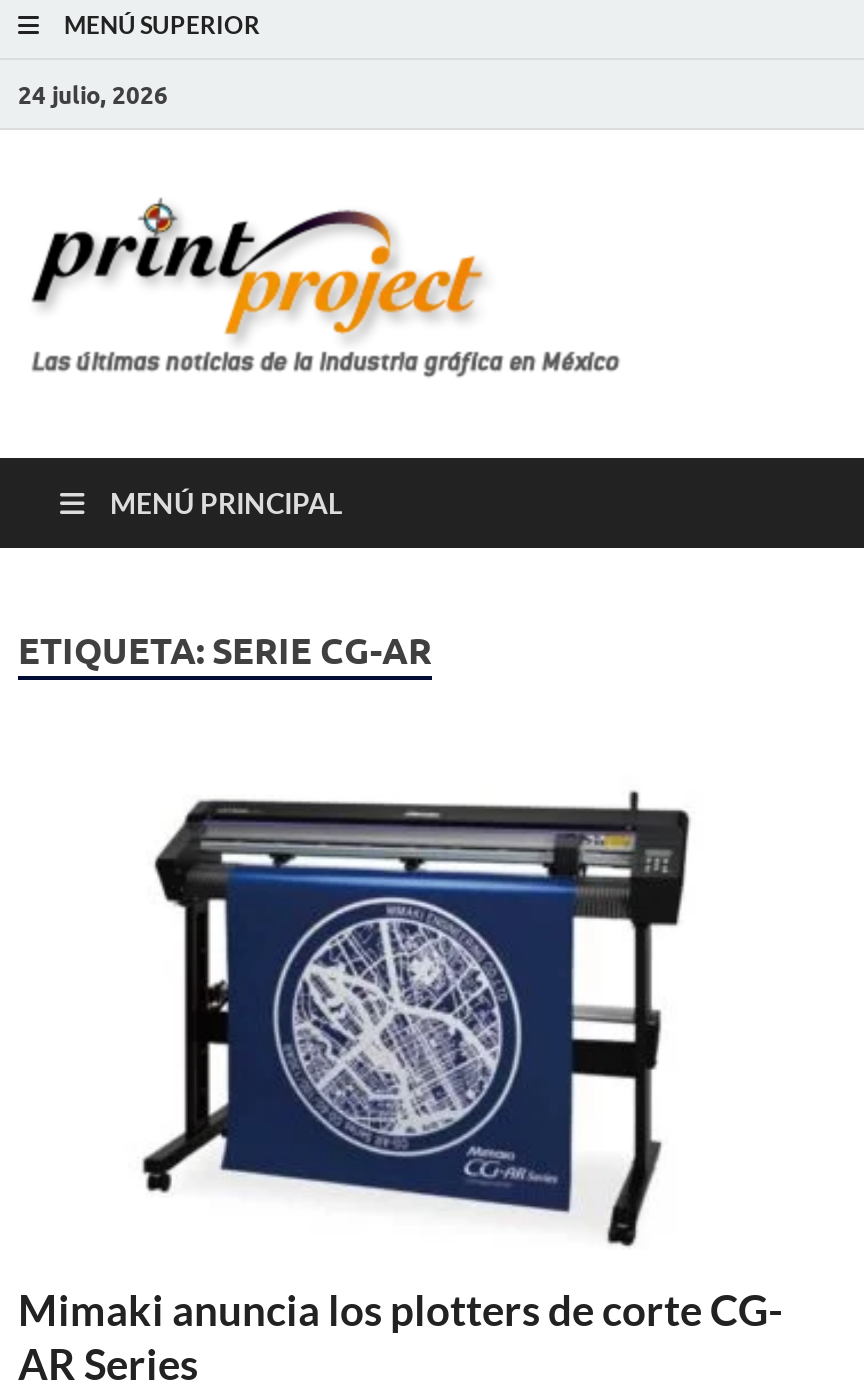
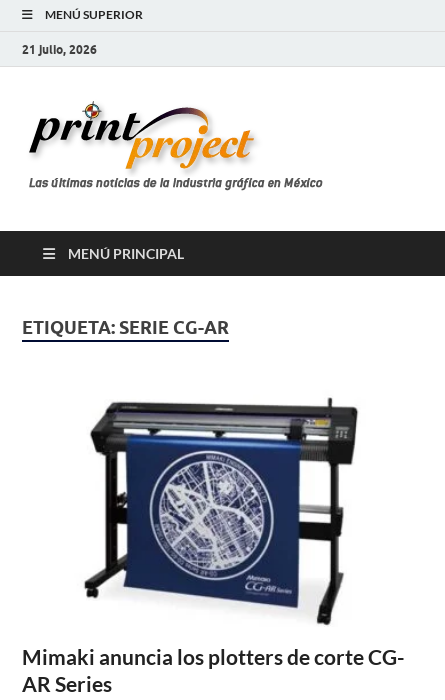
[18,79,168,109] 24 julio, 2026 -> [22,41,97,56] 21 julio, 2026

